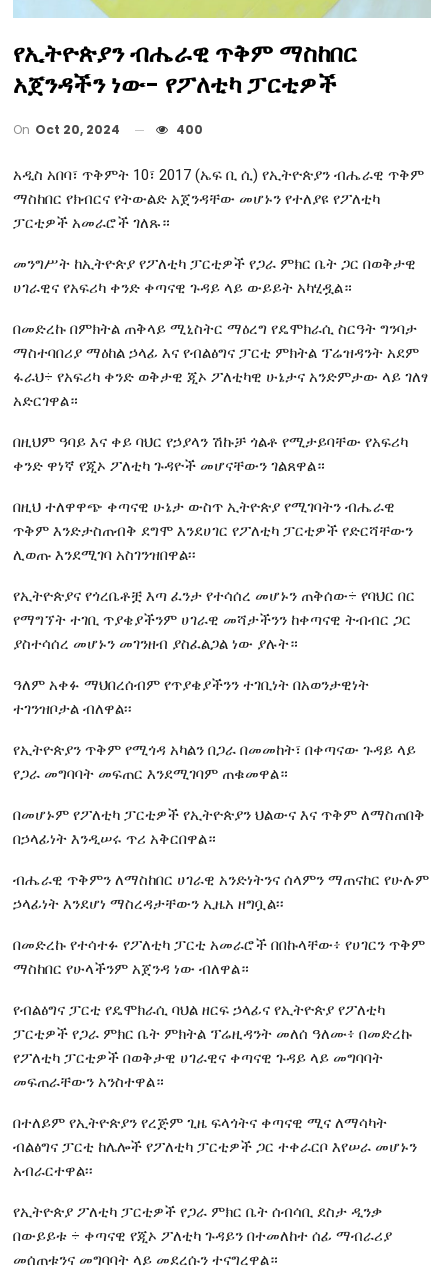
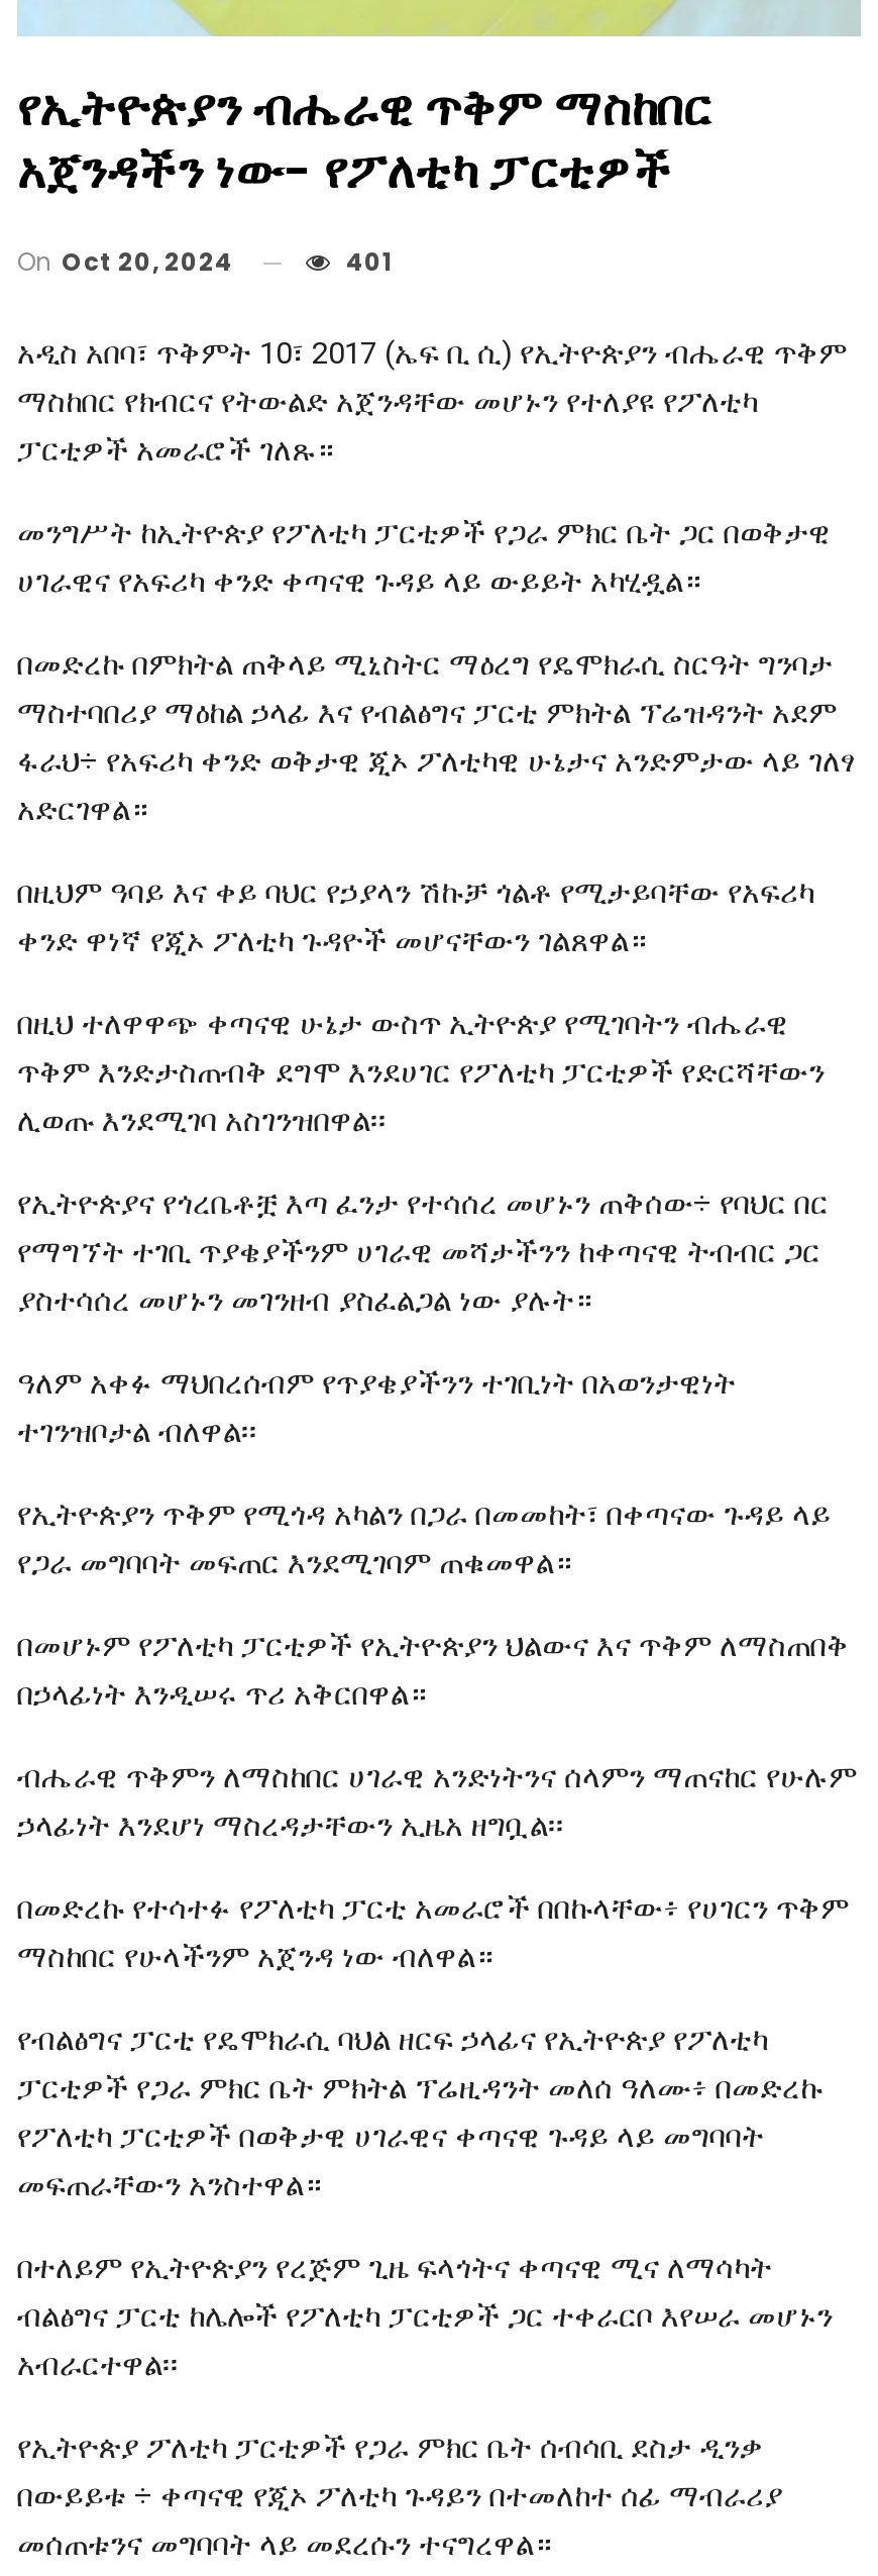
[176,121,203,138] 400 -> [346,244,393,278] 401

